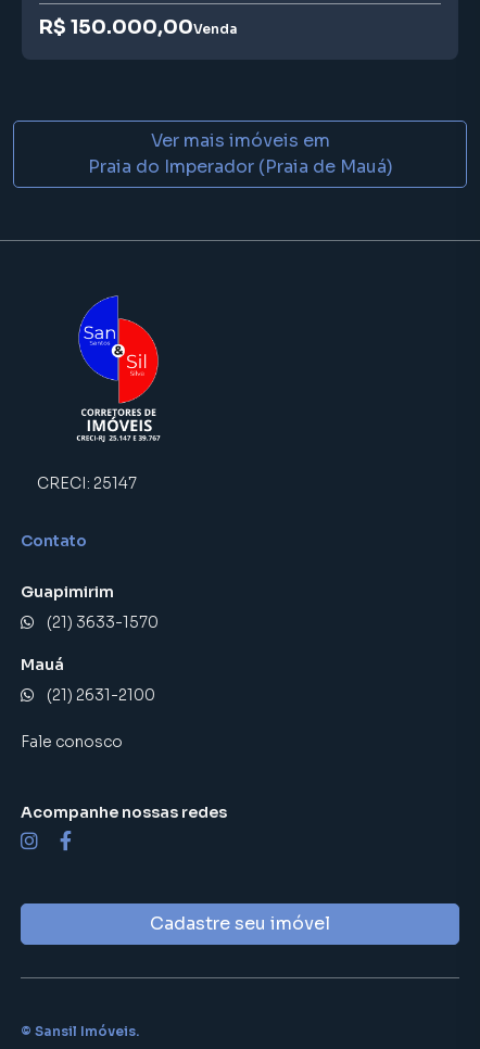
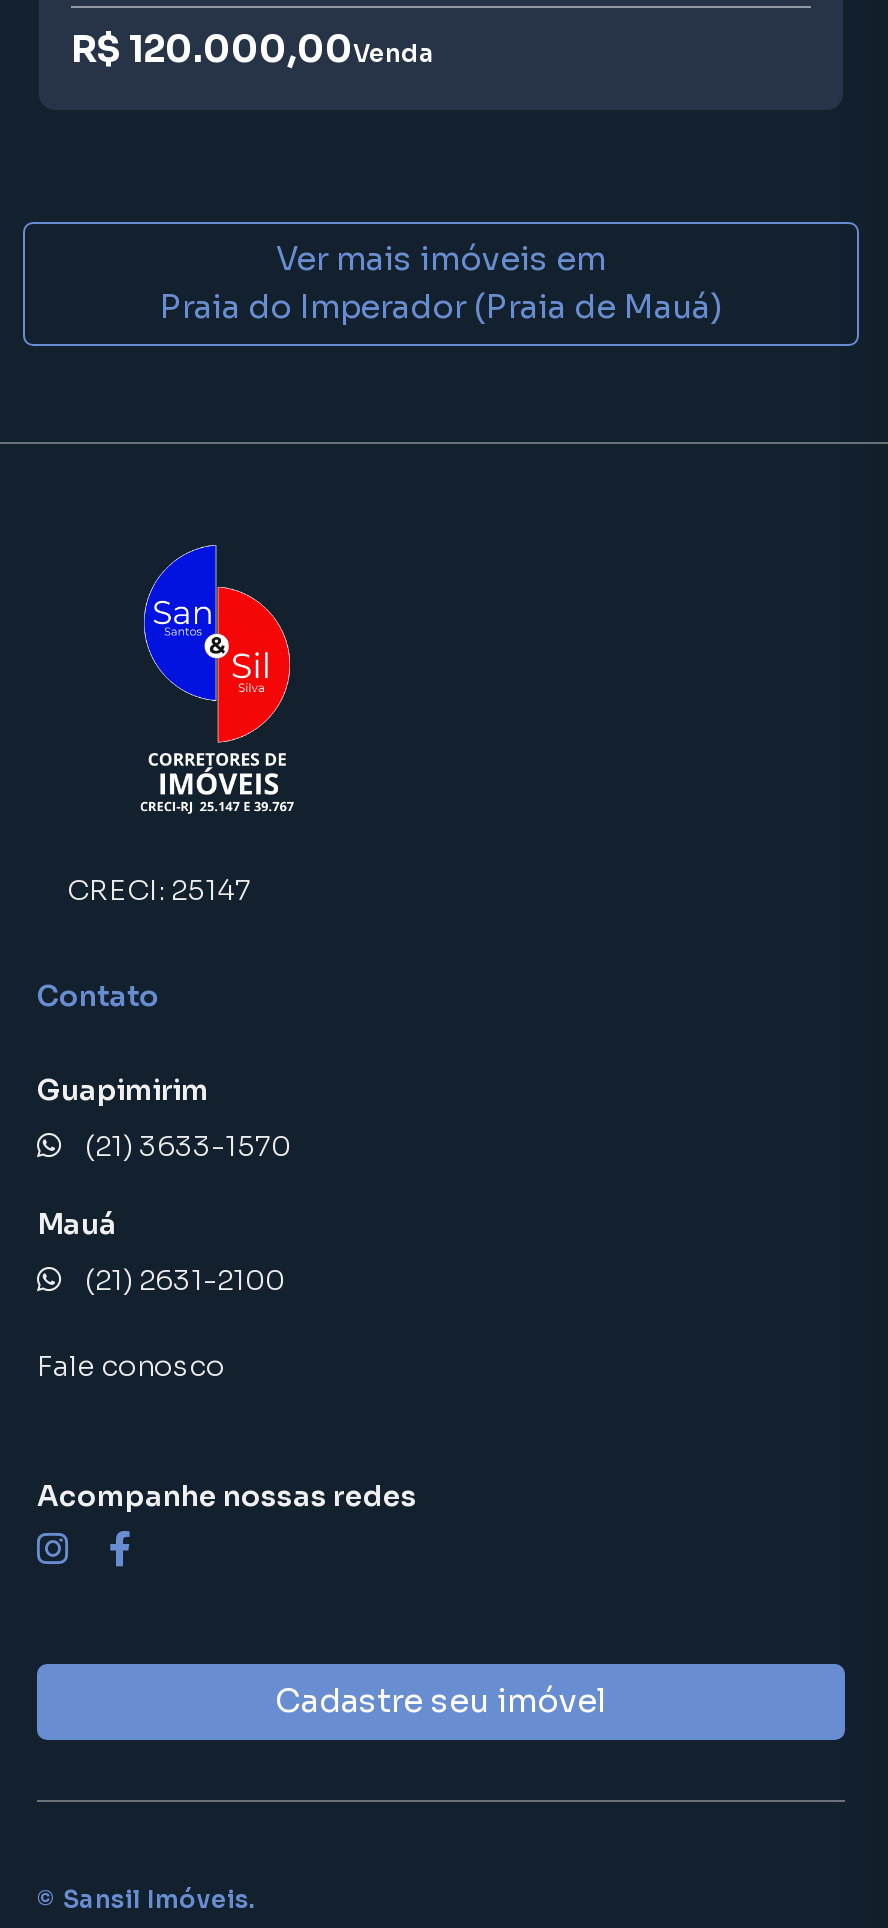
[39,15,238,39] R$ 150.000,00Venda -> [71,28,435,72] R$ 120.000,00Venda

